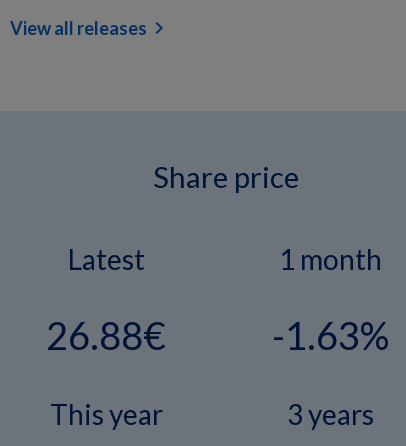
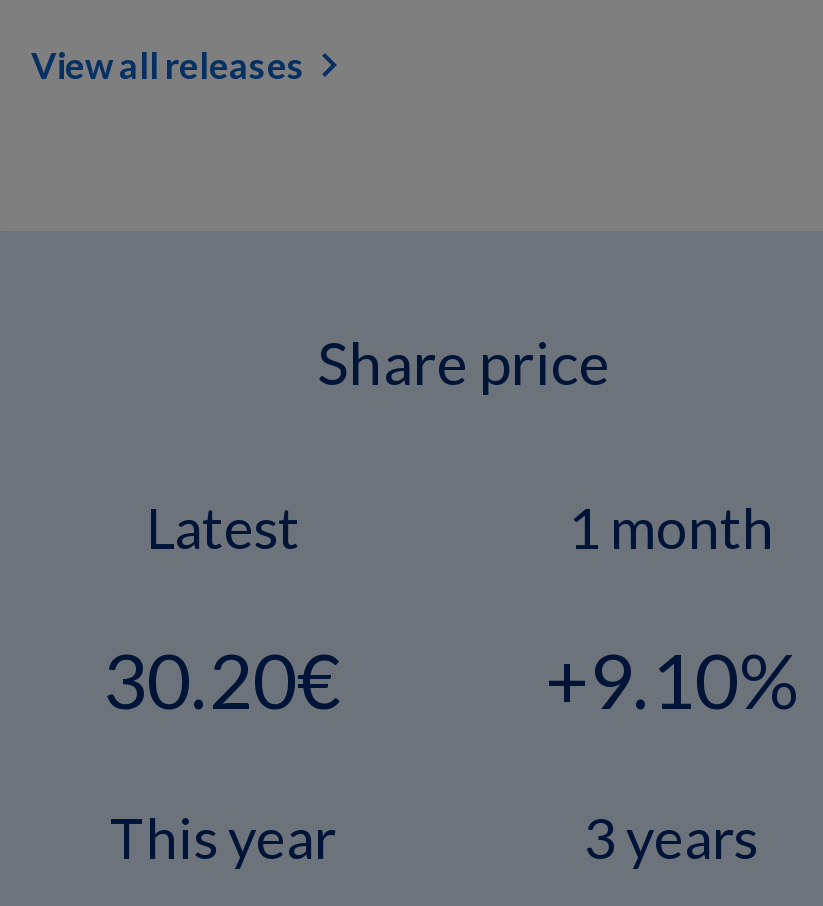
[46,312,166,358] 26.88€ -> [103,633,343,725] 30.20€
[271,312,388,358] -1.63% -> [545,633,797,725] +9.10%

